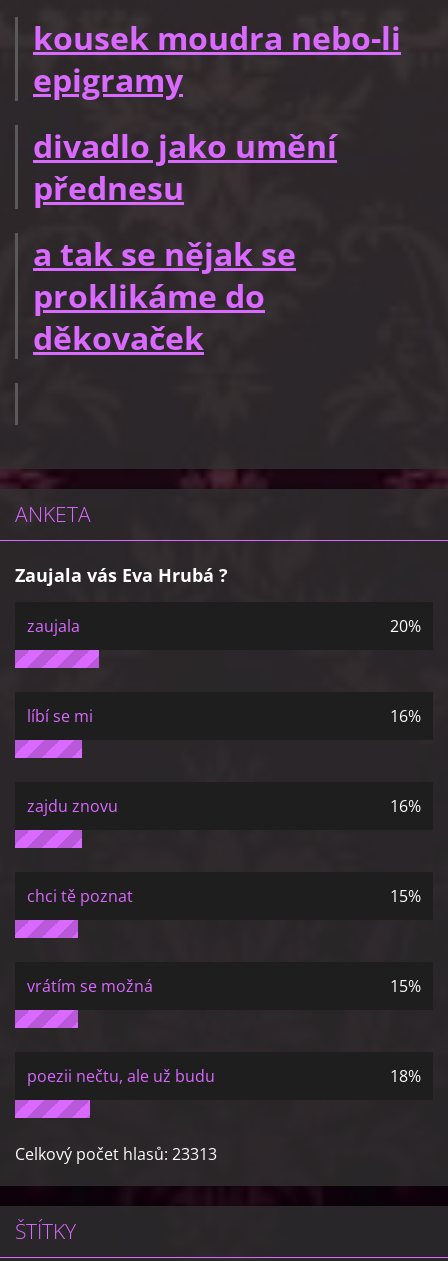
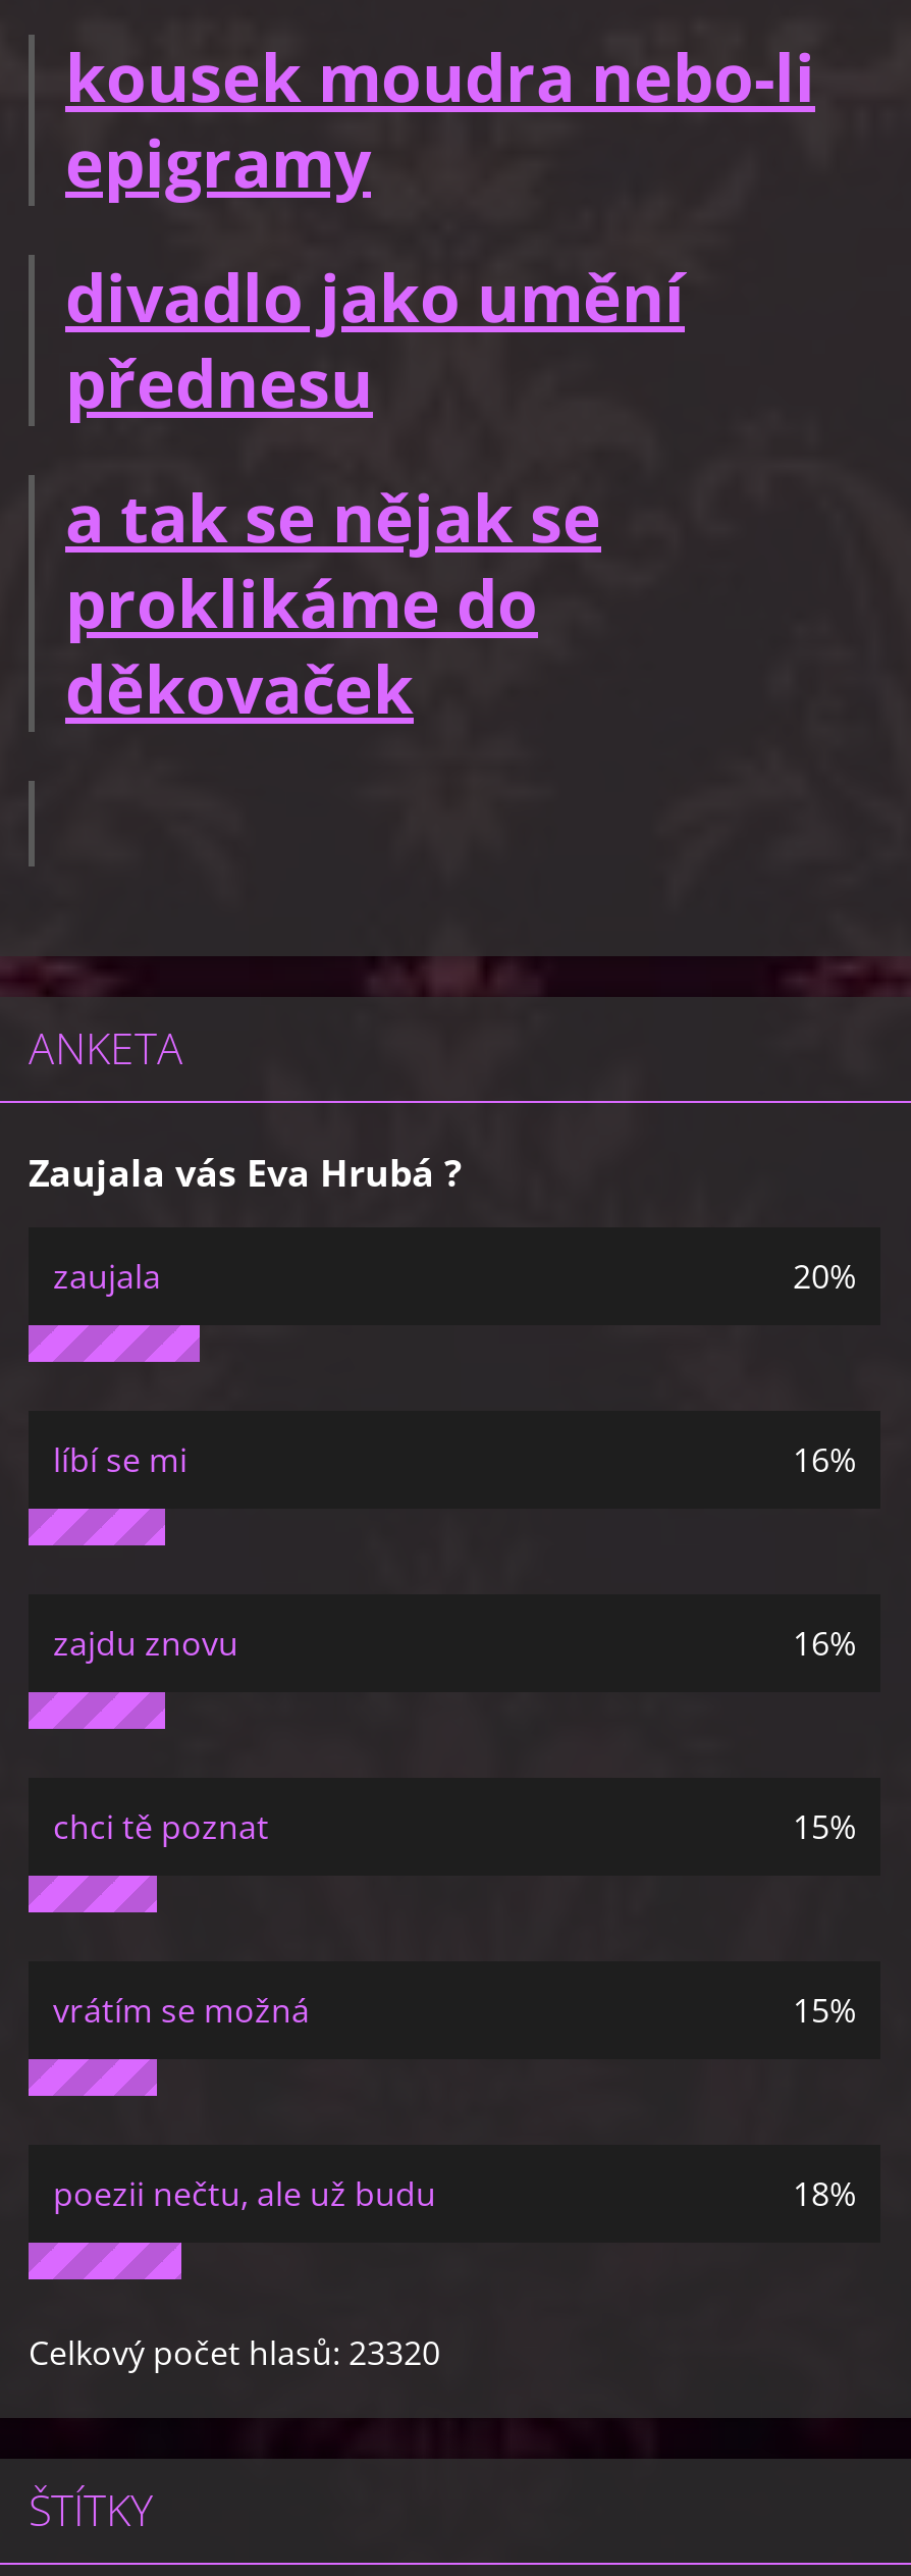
[15,1143,217,1165] Celkový počet hlasů: 23313 -> [29,2330,440,2375] Celkový počet hlasů: 23320

